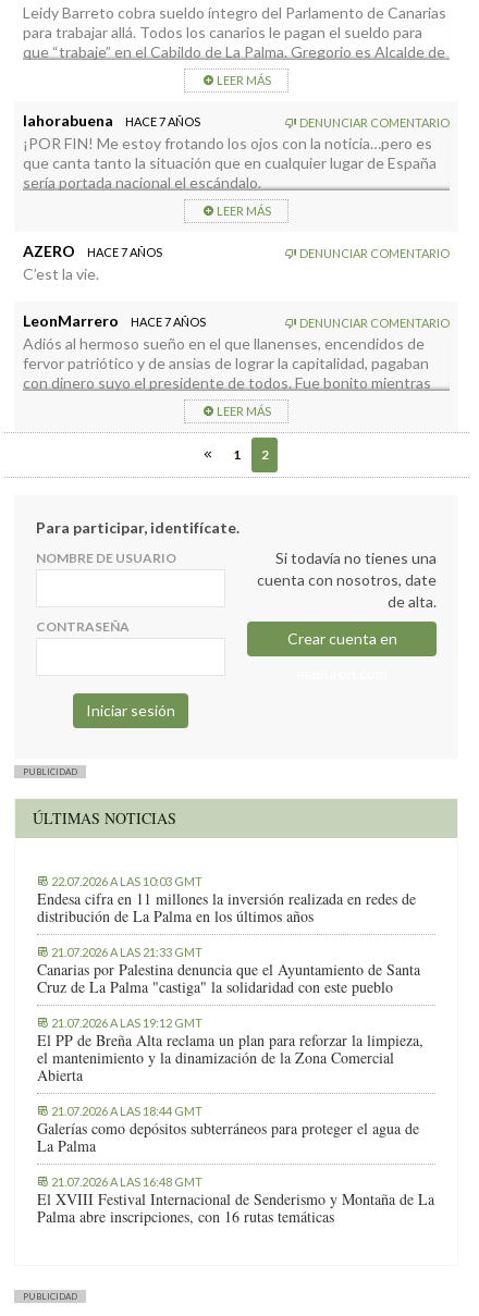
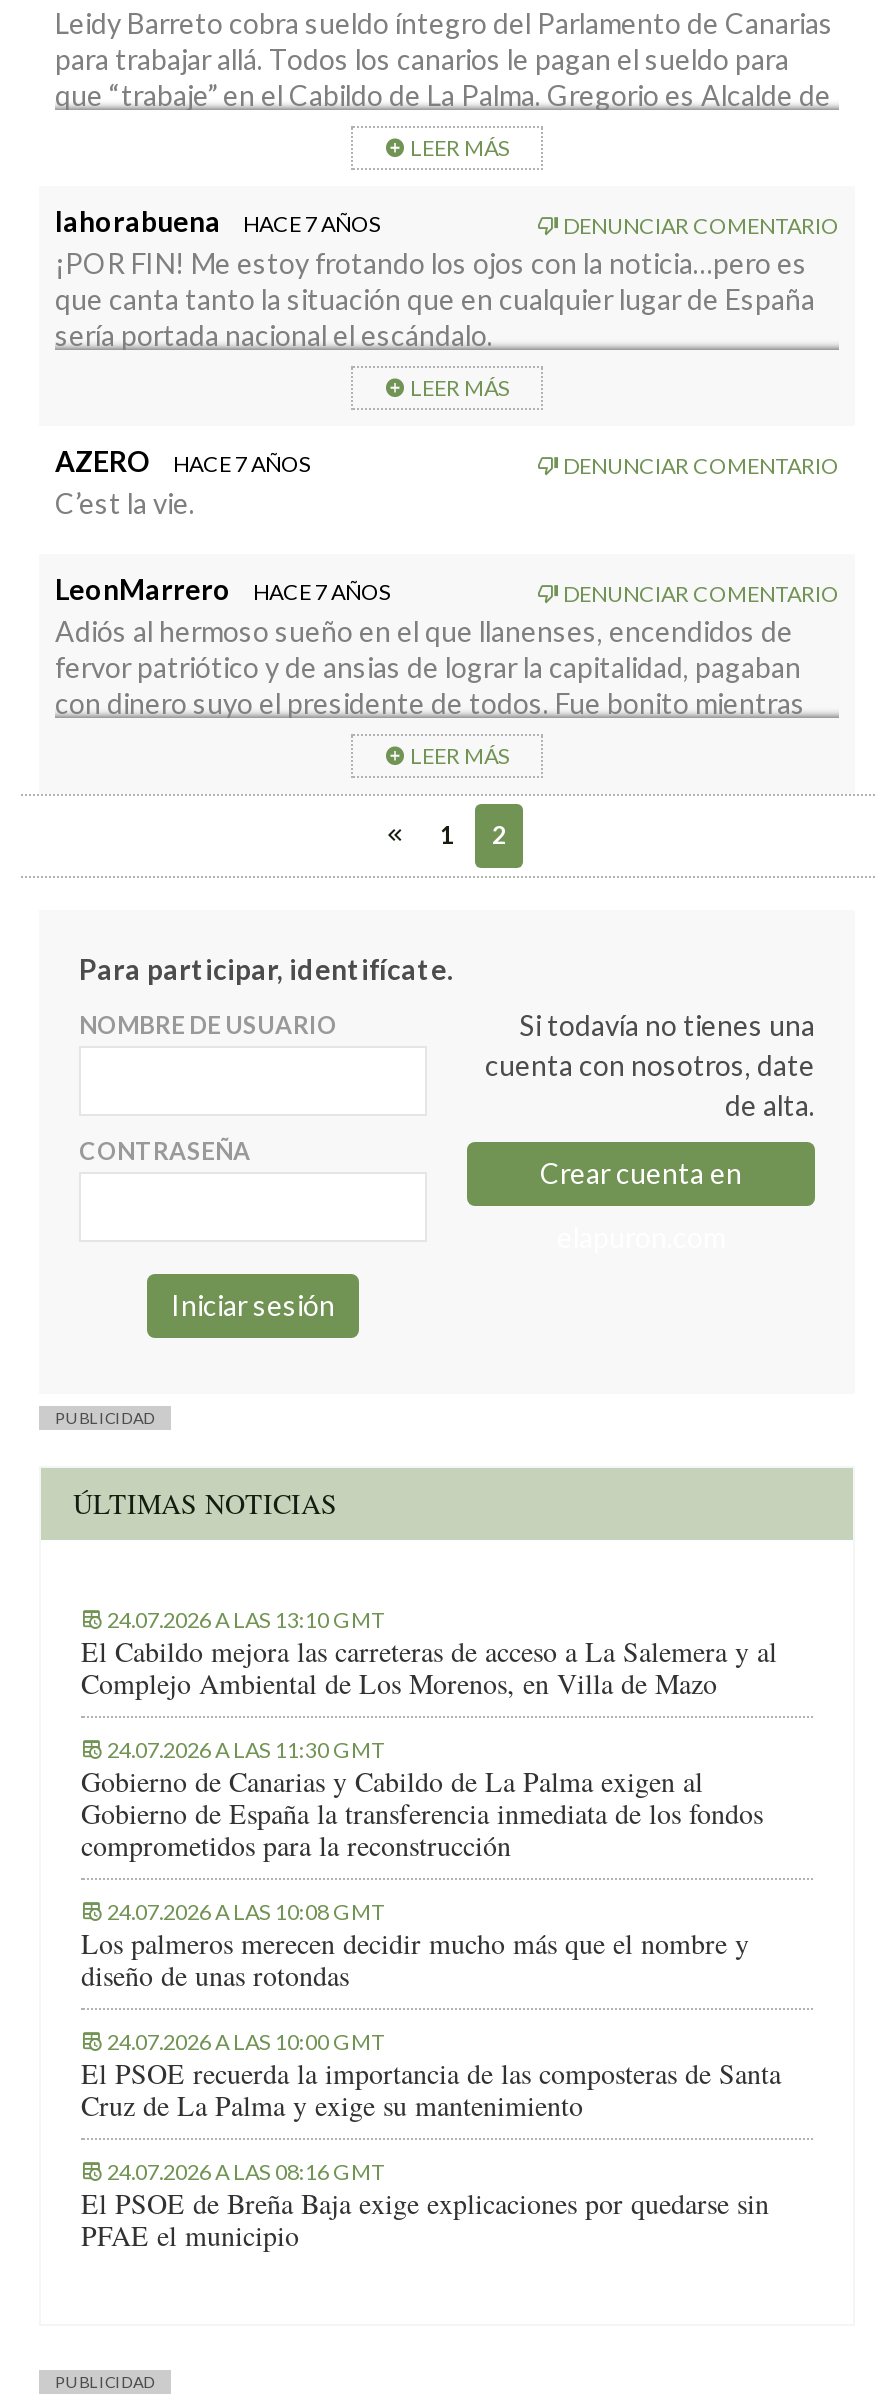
[37,874,416,926] 22.07.2026 A LAS 10:03 GMT | Endesa cifra en 11 millones la inversión realizada en redes de | distribución de La Palma en los últimos años -> [81,1606,777,1702] 24.07.2026 A LAS 13:10 GMT | El Cabildo mejora las carreteras de acceso a La Salemera y al | Complejo Ambiental de Los Morenos, en Villa de Mazo
[37,945,420,997] 21.07.2026 A LAS 21:33 GMT | Canarias por Palestina denuncia que el Ayuntamiento de Santa | Cruz de La Palma "castiga" la solidaridad con este pueblo -> [81,1736,763,1864] 24.07.2026 A LAS 11:30 GMT | Gobierno de Canarias y Cabildo de La Palma exigen al | Gobierno de España la transferencia inmediata de los fondos | comprometidos para la reconstrucción
[37,1016,423,1085] 21.07.2026 A LAS 19:12 GMT | El PP de Breña Alta reclama un plan para reforzar la limpieza, | el mantenimiento y la dinamización de la Zona Comercial | Abierta -> [81,1898,749,1994] 24.07.2026 A LAS 10:08 GMT | Los palmeros merecen decidir mucho más que el nombre y | diseño de unas rotondas
[37,1104,419,1156] 21.07.2026 A LAS 18:44 GMT | Galerías como depósitos subterráneos para proteger el agua de | La Palma -> [81,2028,781,2124] 24.07.2026 A LAS 10:00 GMT | El PSOE recuerda la importancia de las composteras de Santa | Cruz de La Palma y exige su mantenimiento
[37,1174,434,1227] 21.07.2026 A LAS 16:48 GMT | El XVIII Festival Internacional de Senderismo y Montaña de La | Palma abre inscripciones, con 16 rutas temáticas -> [81,2158,769,2254] 24.07.2026 A LAS 08:16 GMT | El PSOE de Breña Baja exige explicaciones por quedarse sin | PFAE el municipio

